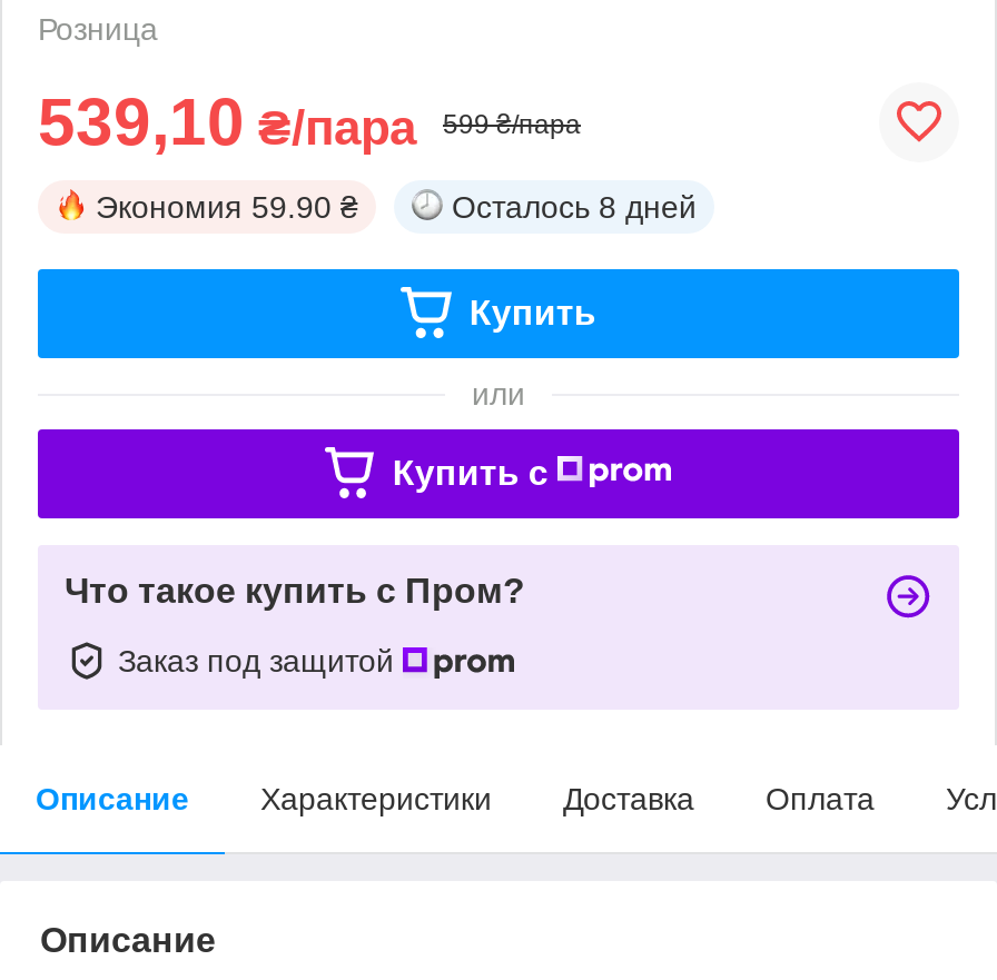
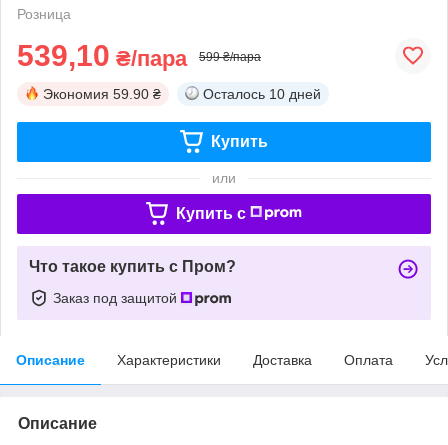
[452,189,697,224] Осталось 8 дней -> [203,86,321,102] Осталось 10 дней

